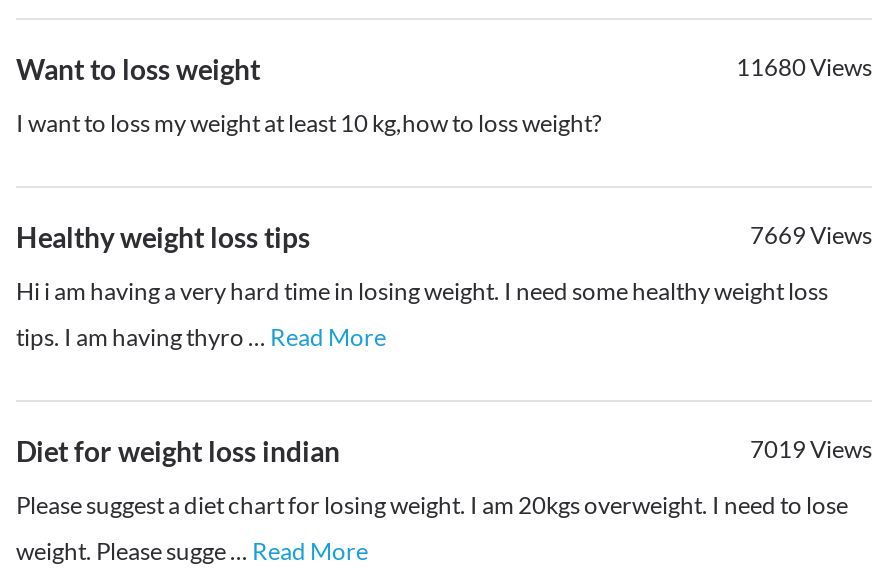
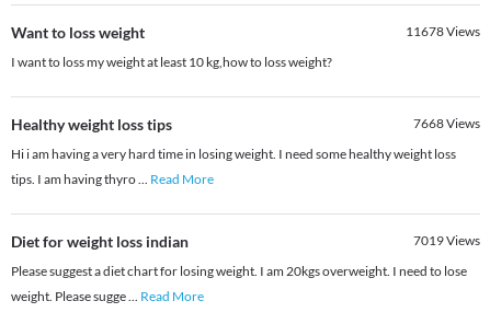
[736,53,872,83] 11680Views -> [406,23,480,40] 11678Views
[750,221,872,251] 7669Views -> [413,115,480,132] 7668Views

